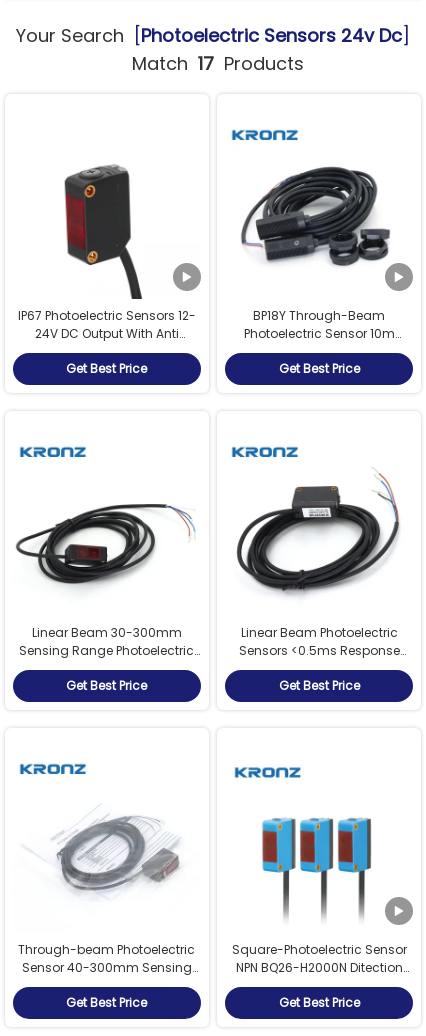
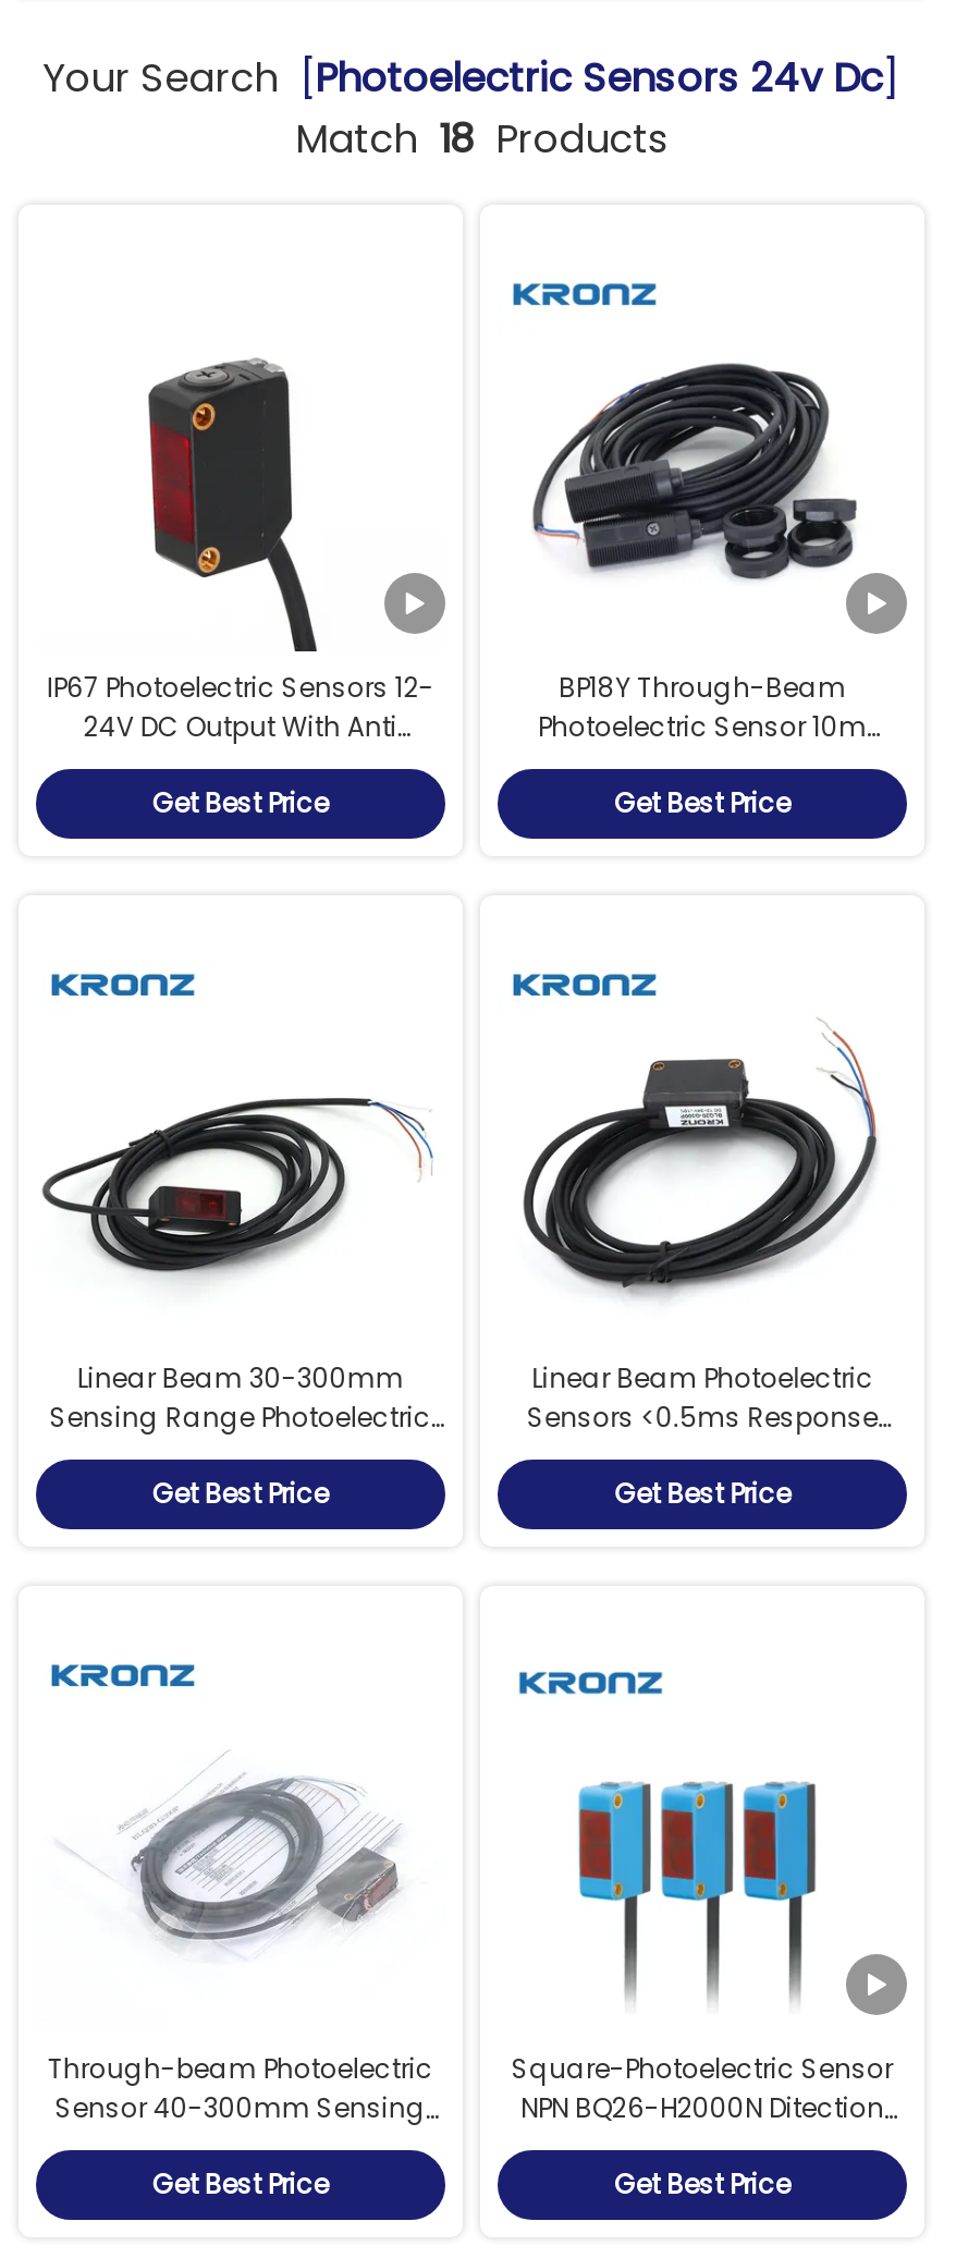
[122,51,304,76] Match 17 Products -> [273,111,670,166] Match 18 Products

